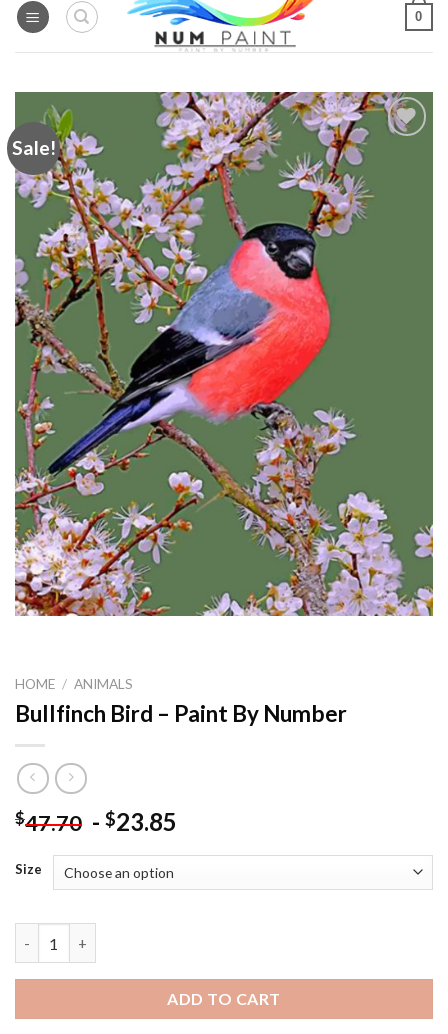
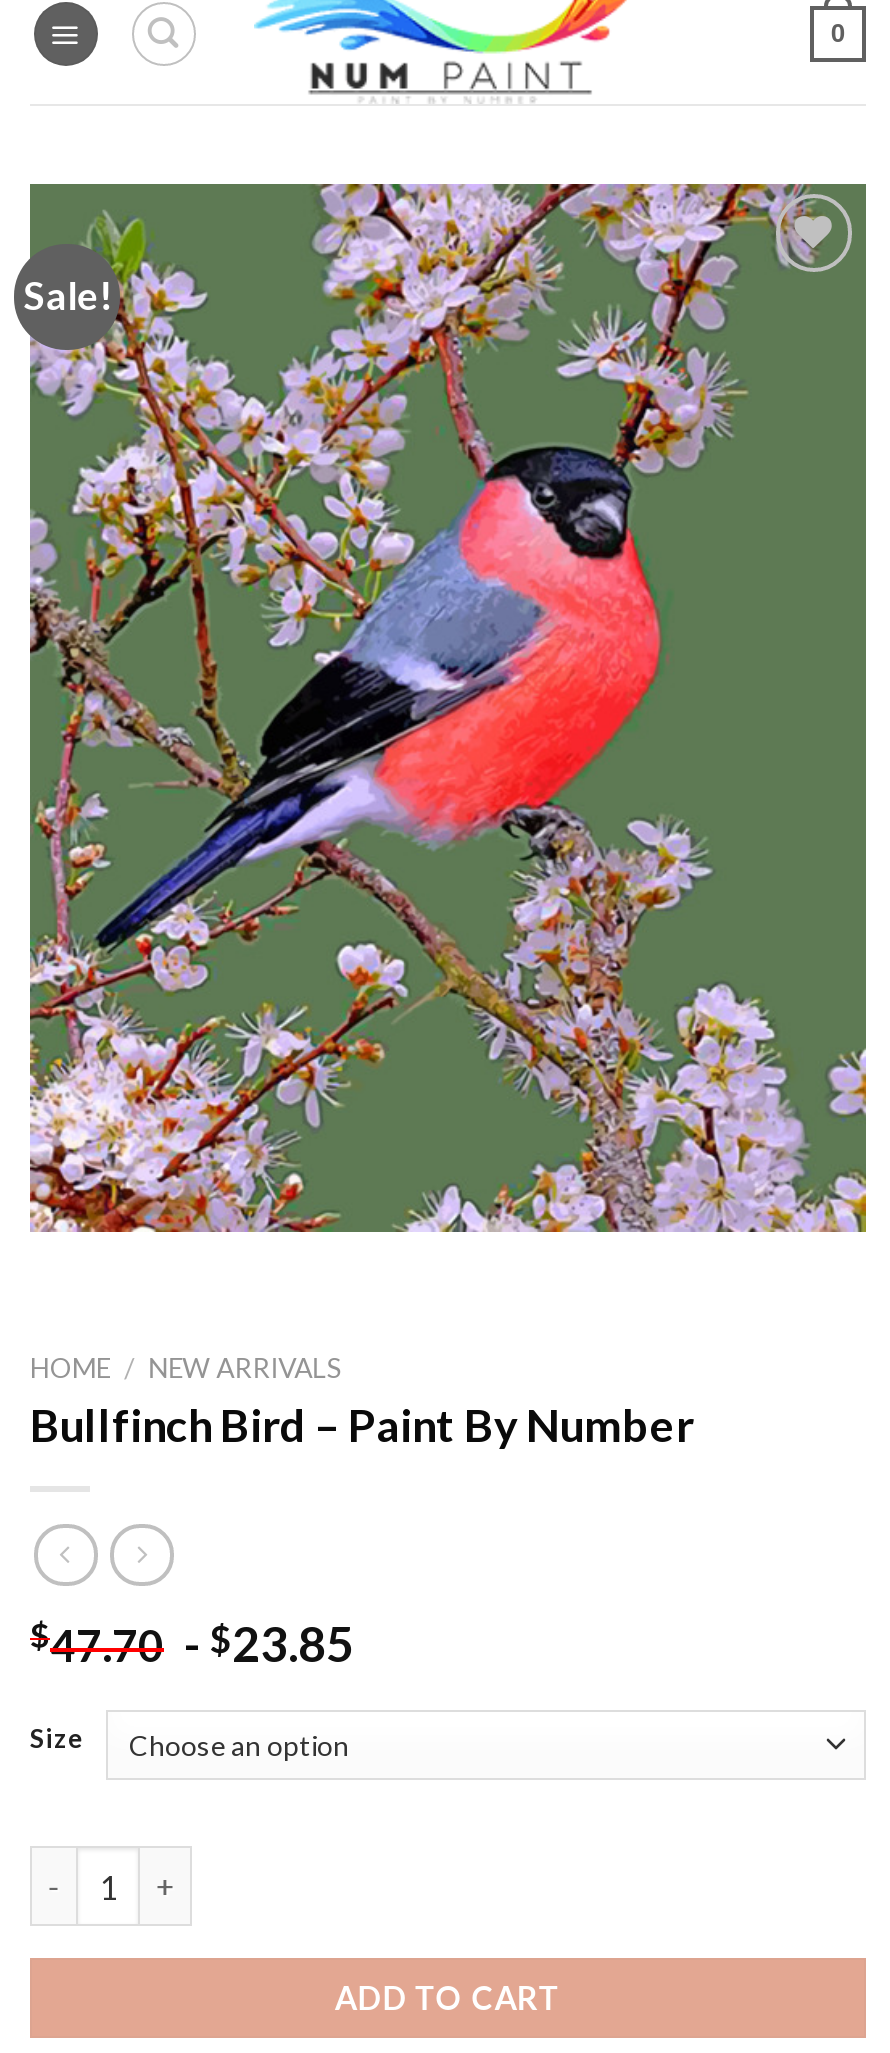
[15,676,133,692] HOME / ANIMALS -> [30,1351,342,1383] HOME / NEW ARRIVALS

